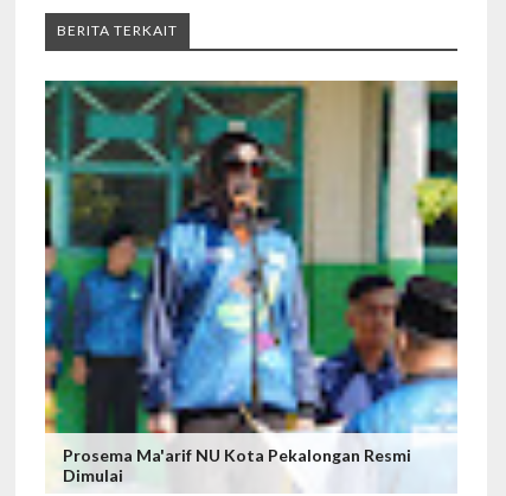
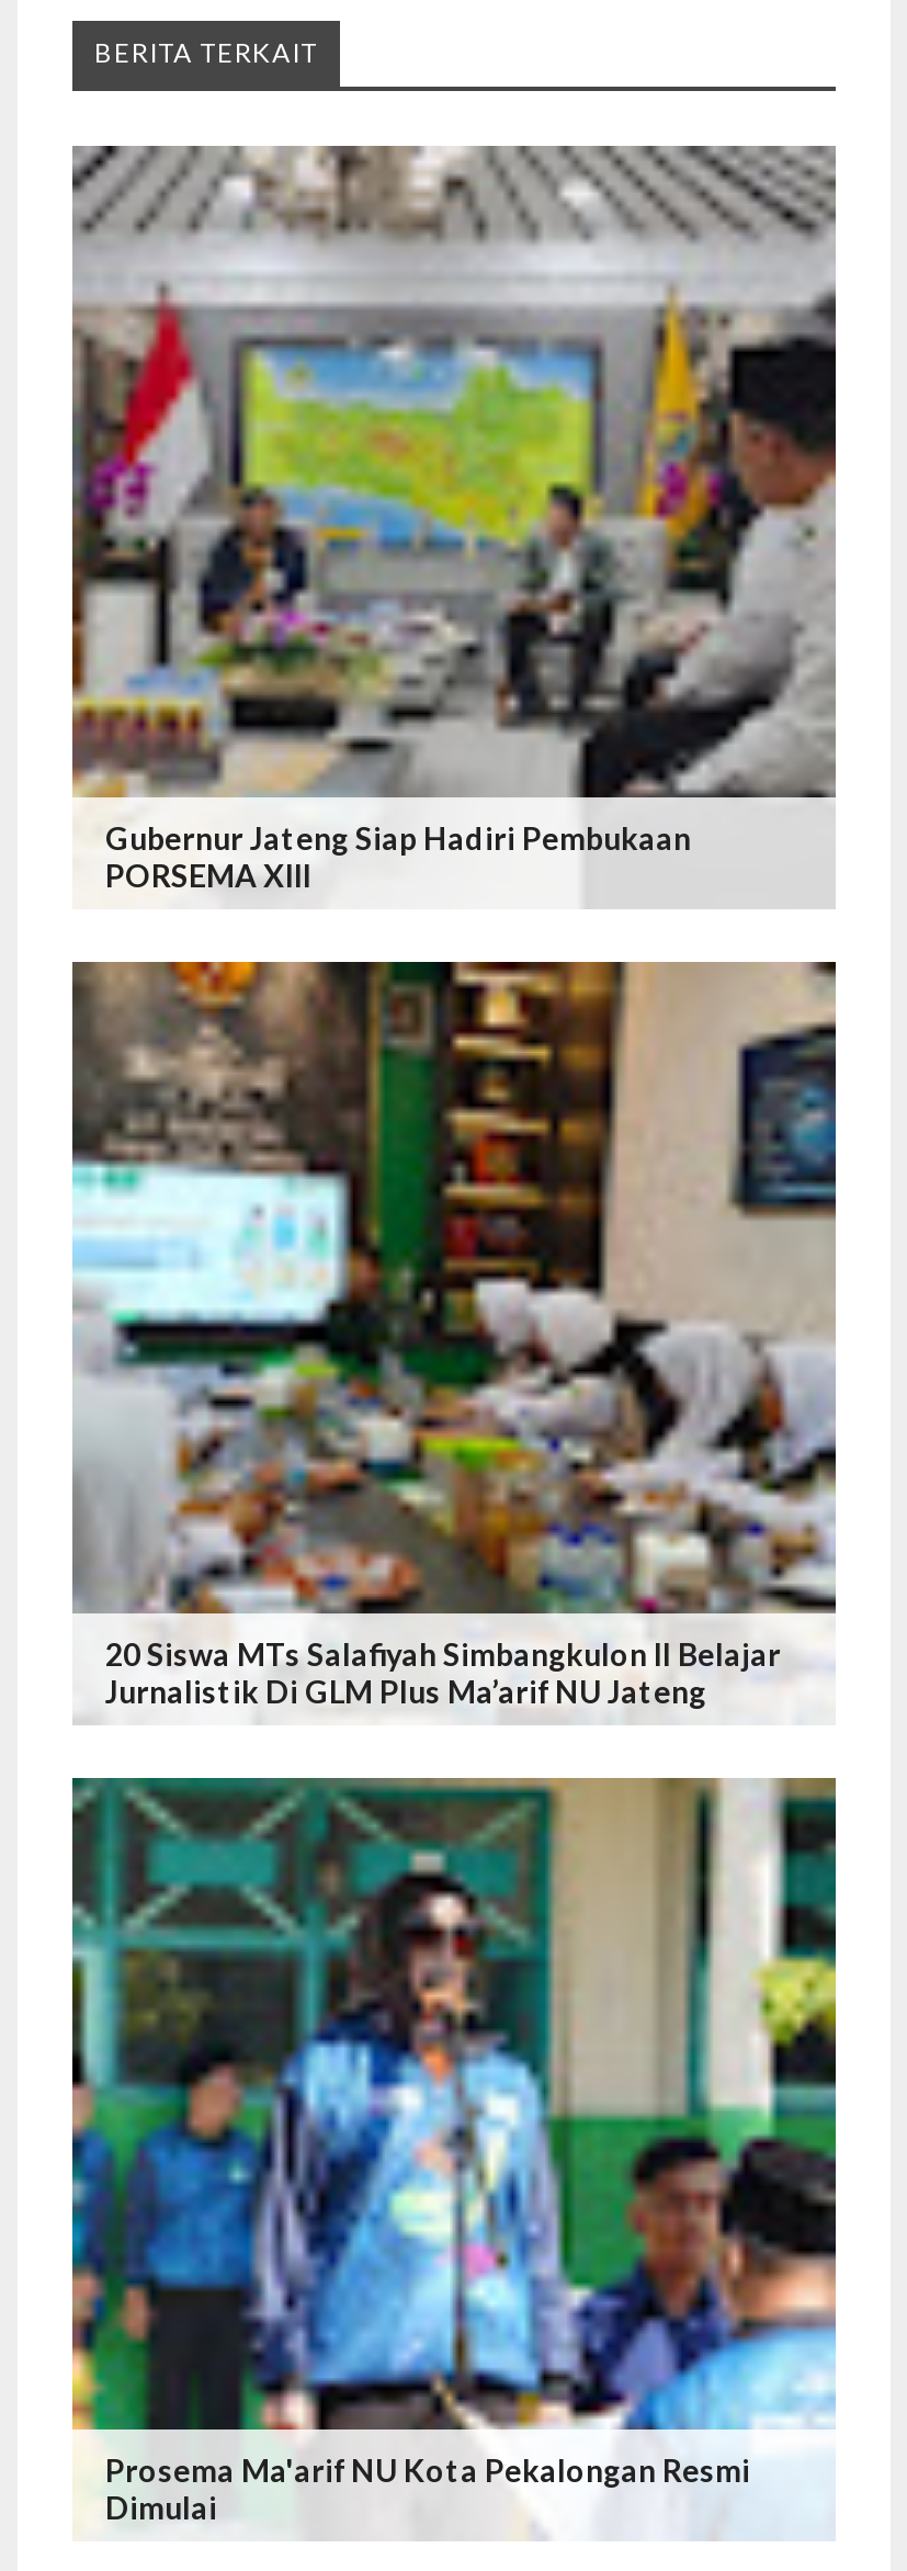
none -> [70,144,838,905] [image] | Gubernur Jateng Siap Hadiri Pembukaan | PORSEMA XIII
none -> [70,960,838,1710] [image] | 20 Siswa MTs Salafiyah Simbangkulon II Belajar | Jurnalistik Di GLM Plus Ma’arif NU Jateng

